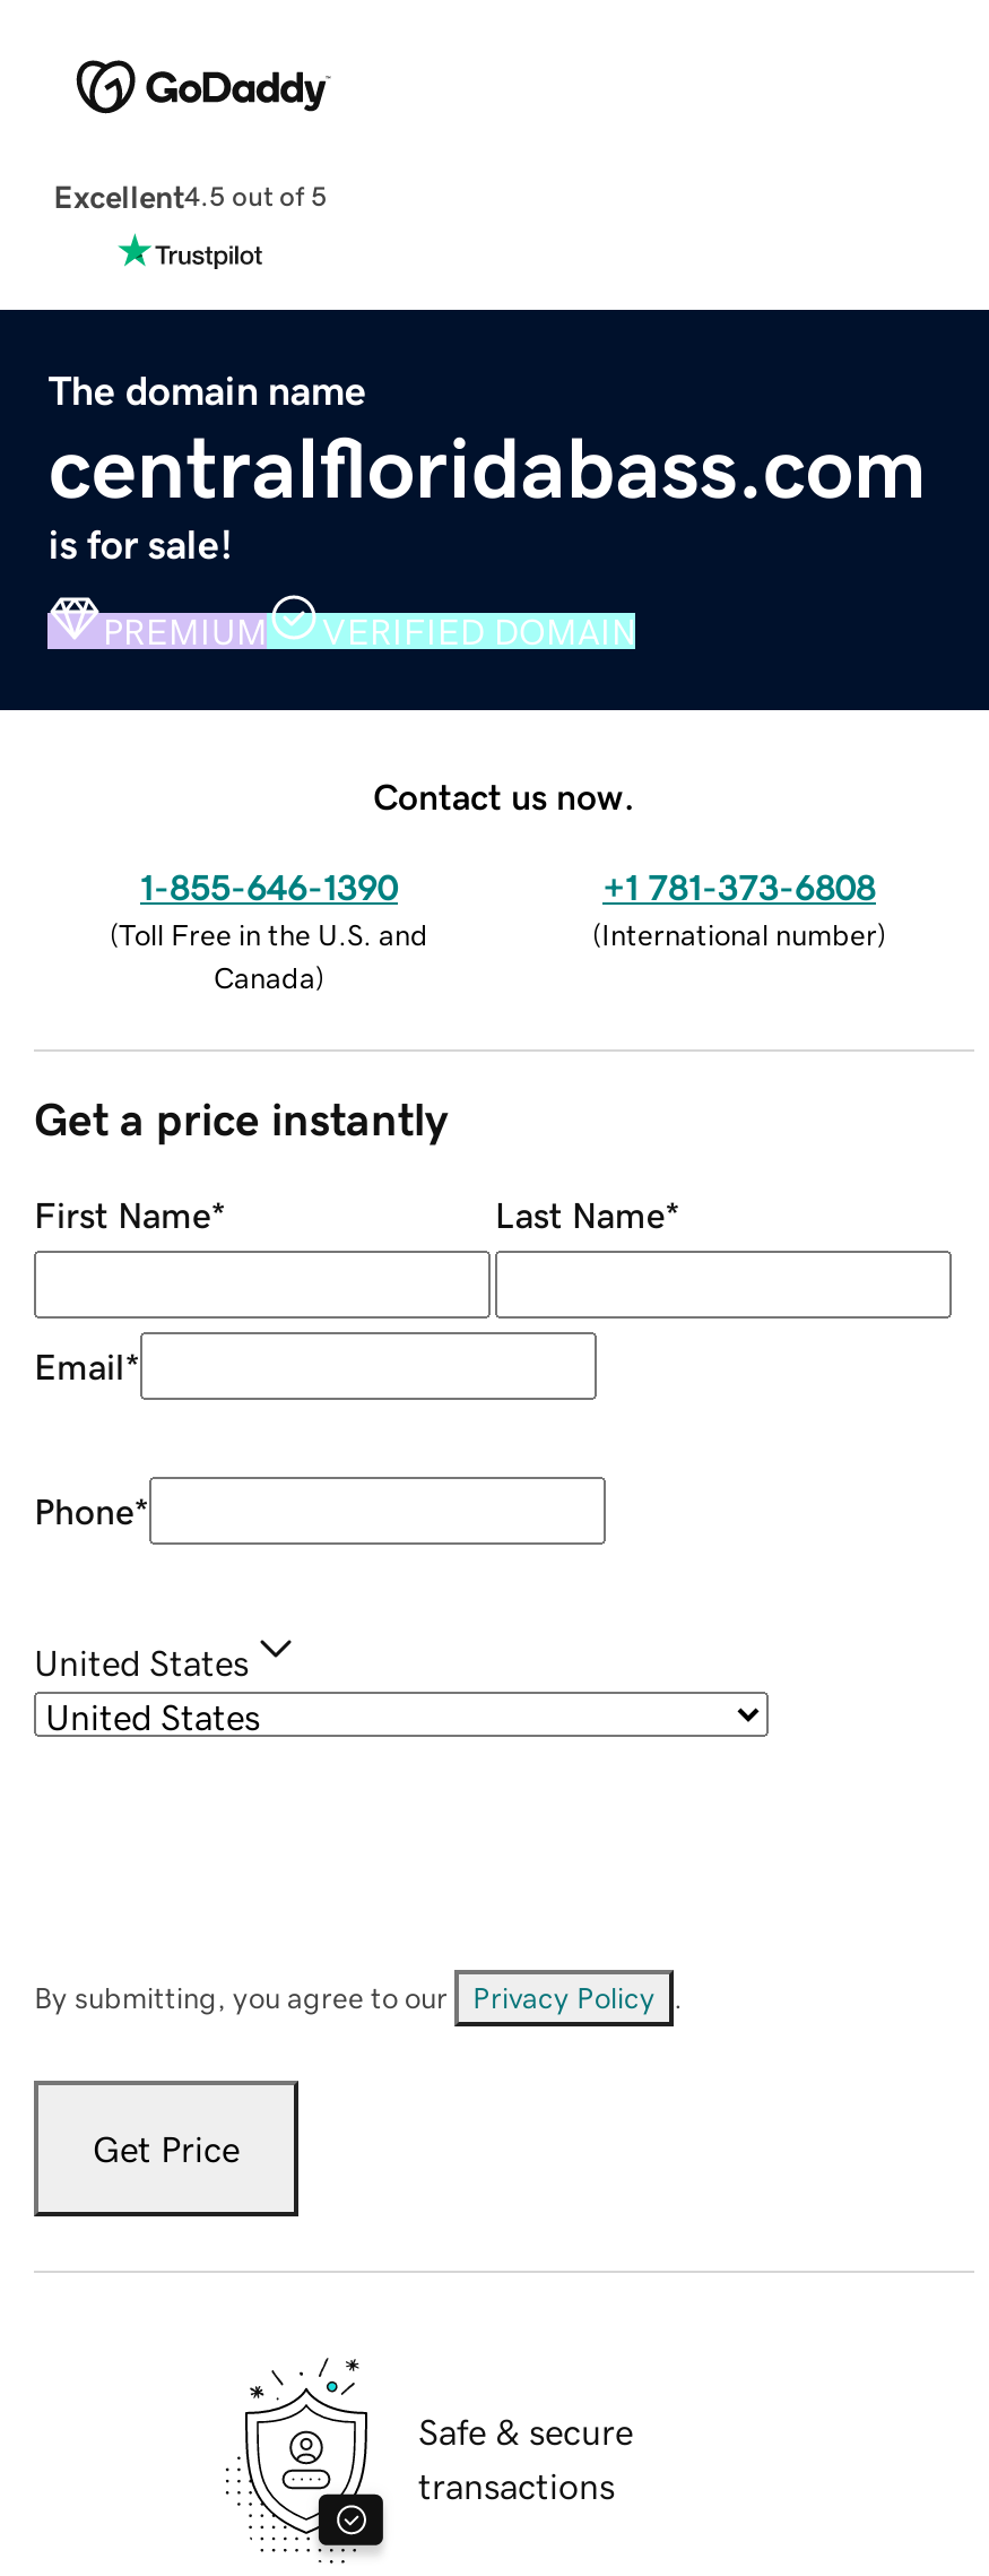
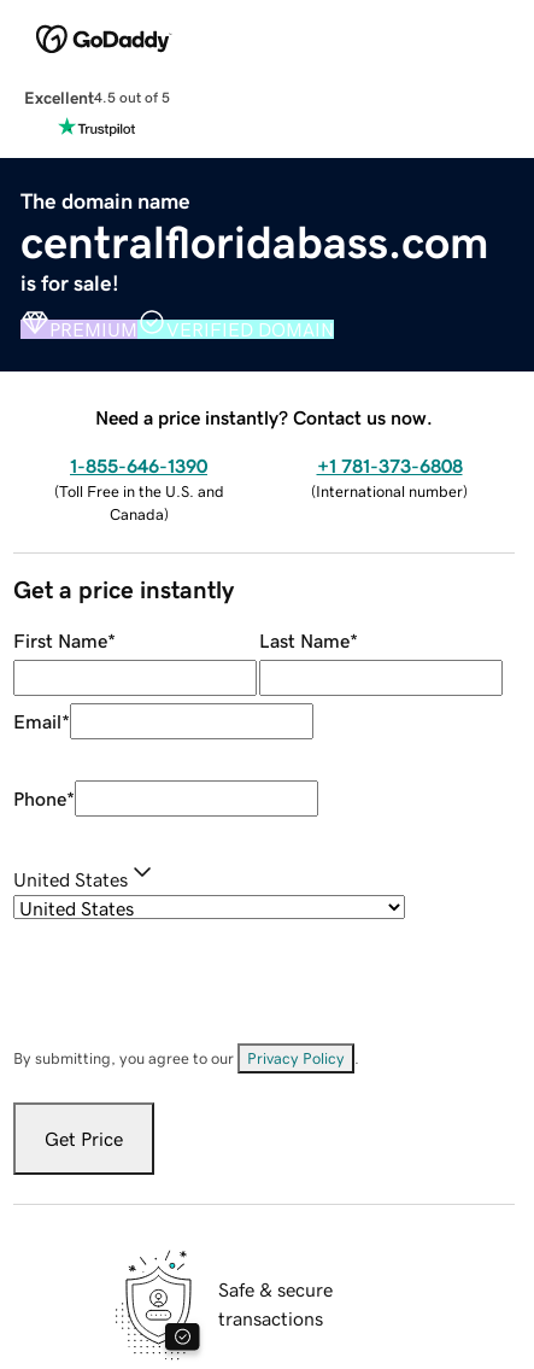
[373,777,635,813] Contact us now. -> [95,407,433,427] Need a price instantly? Contact us now.

